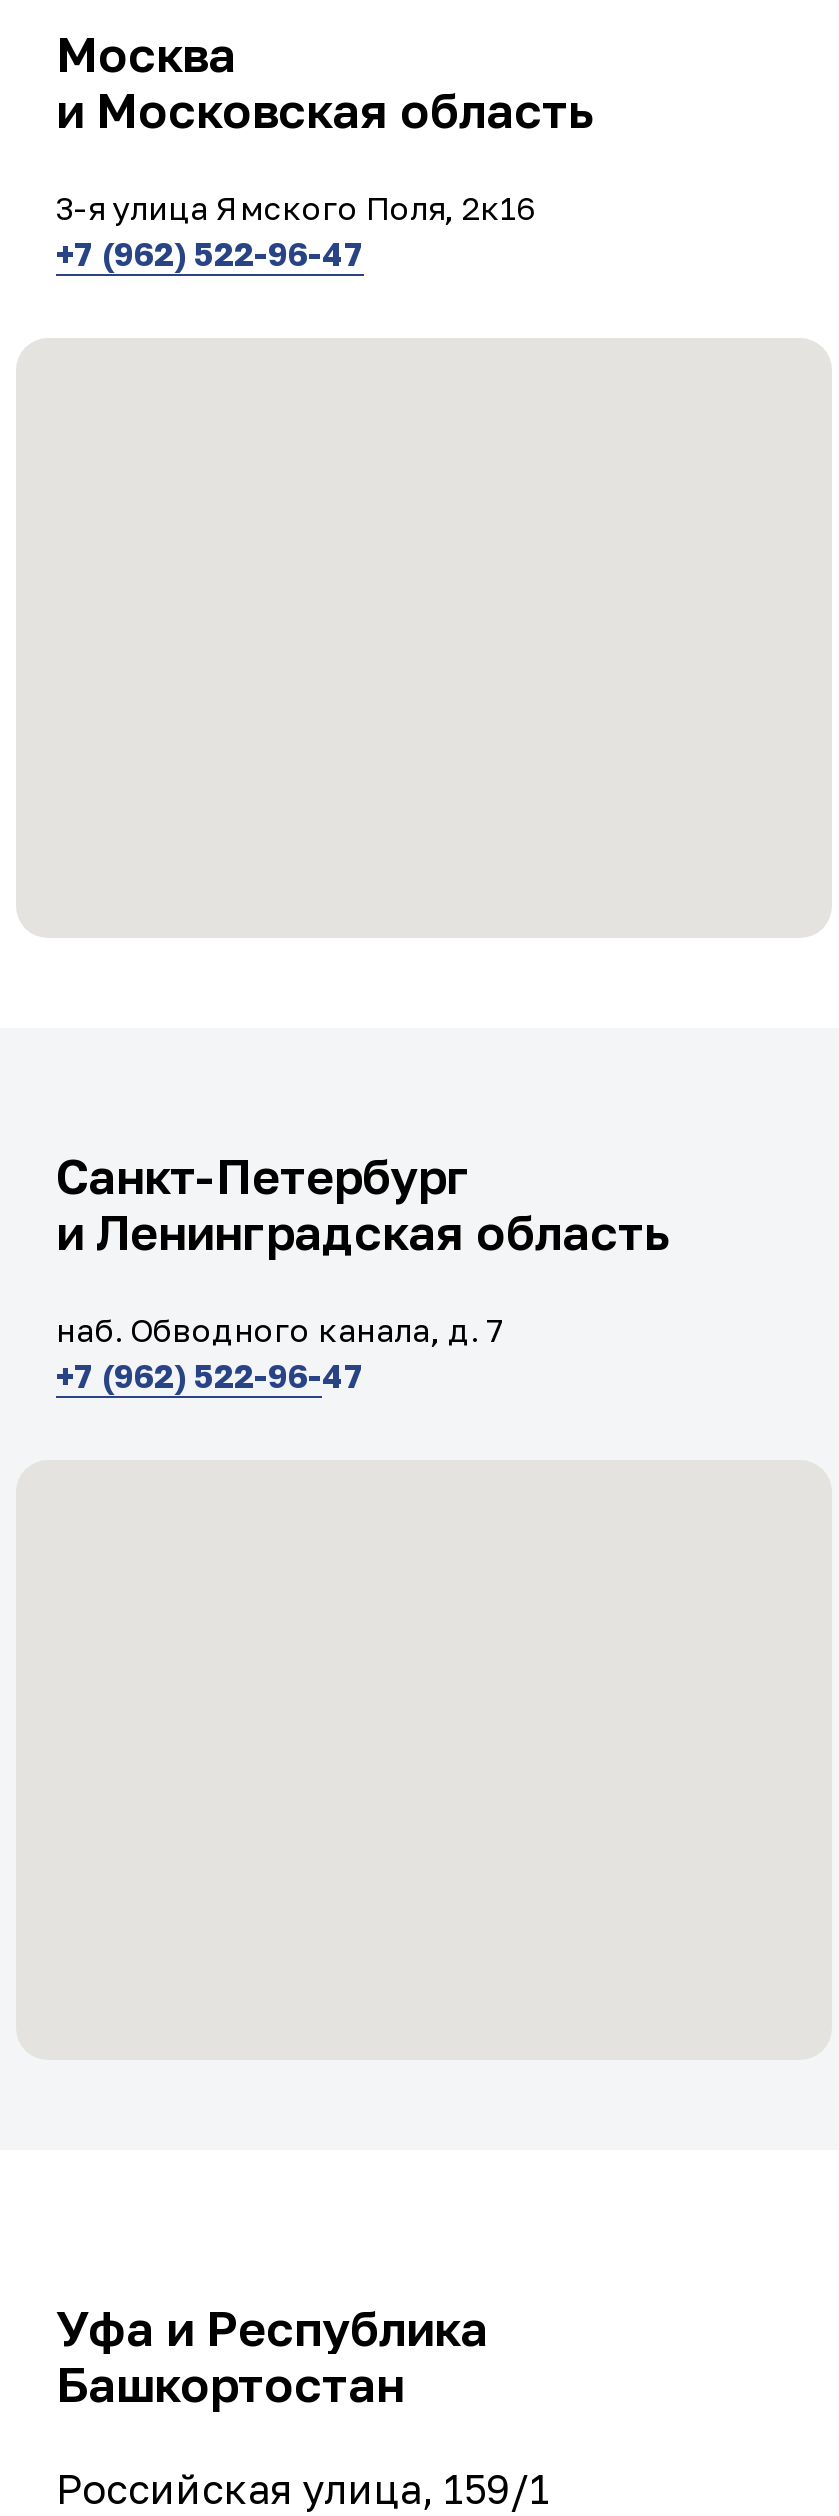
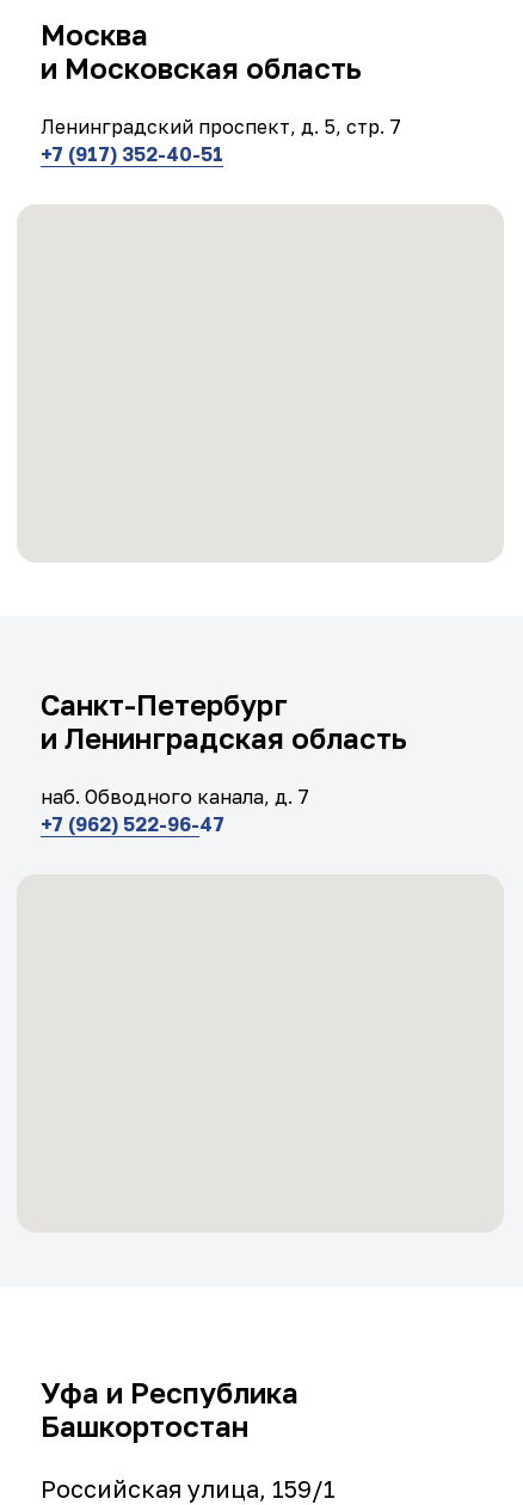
[56,188,534,274] 3-я улица Ямского Поля, 2к16 | +7 (962) 522-96-47 -> [41,115,401,166] Ленинградский проспект, д. 5, стр. 7 | +7 (917) 352-40-51

